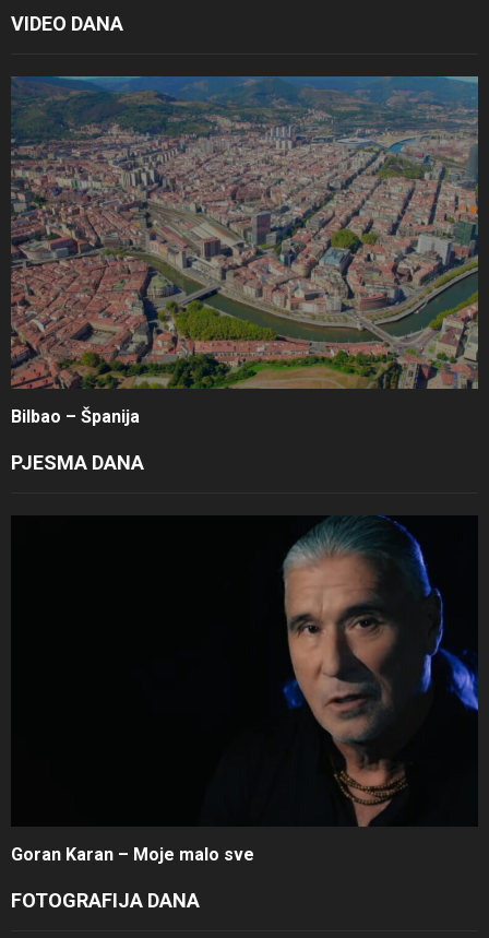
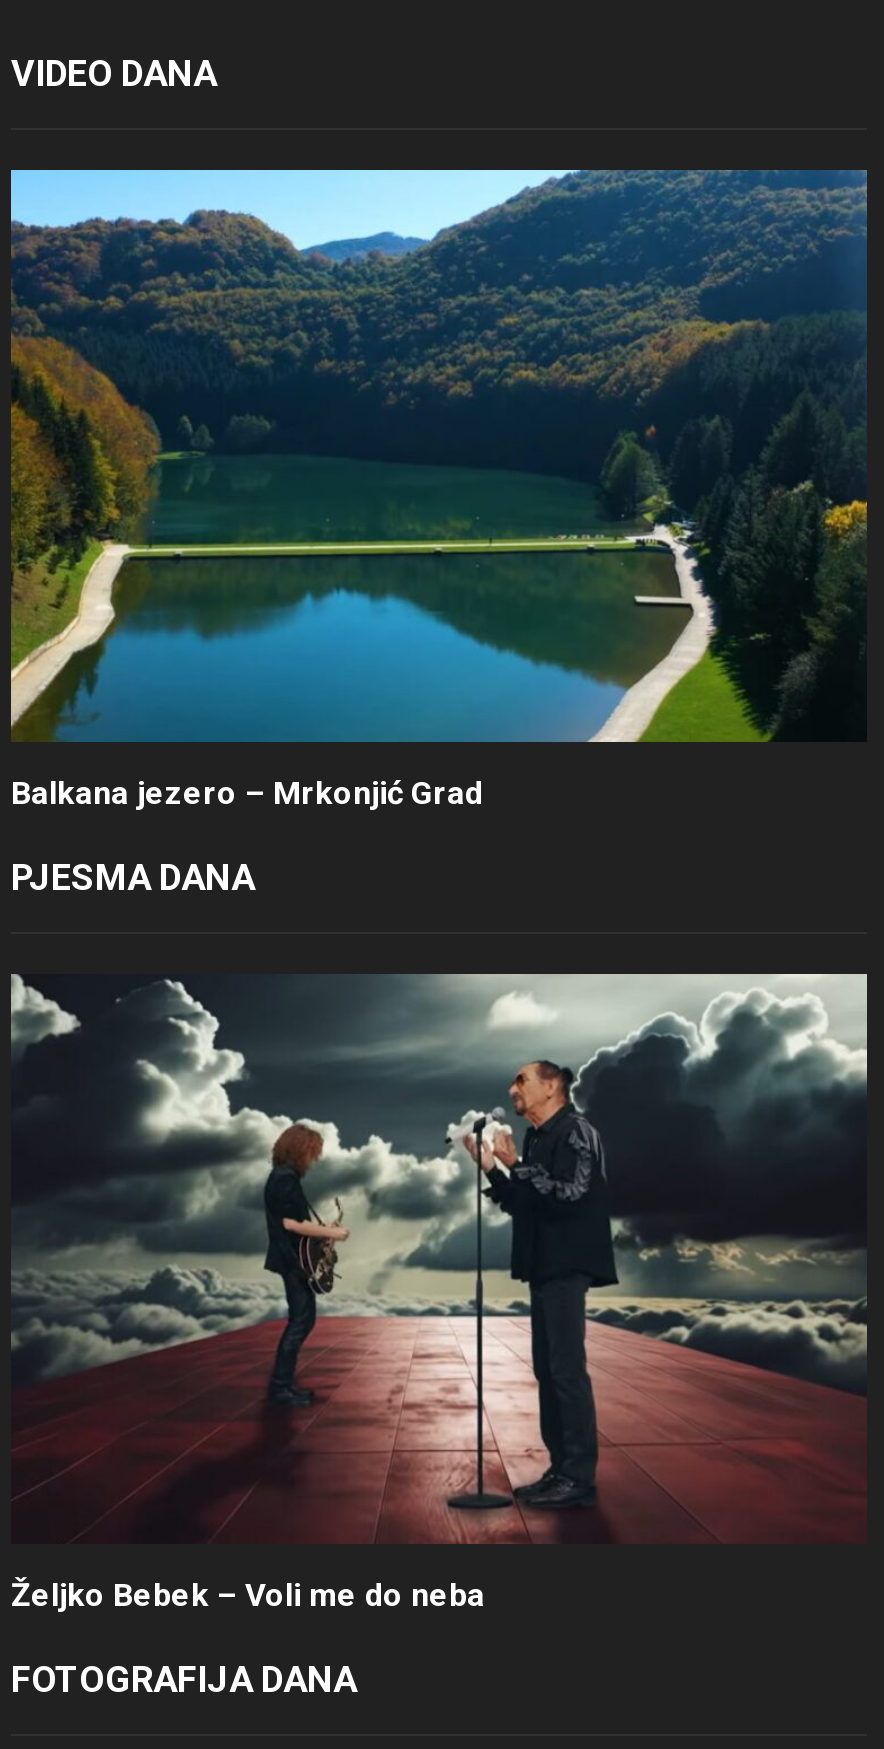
[10,76,479,427] [image] | Bilbao – Španija -> [9,168,867,811] [image] | Balkana jezero – Mrkonjić Grad
[11,515,479,865] [image] | Goran Karan – Moje malo sve -> [9,972,869,1614] [image] | Željko Bebek – Voli me do neba

